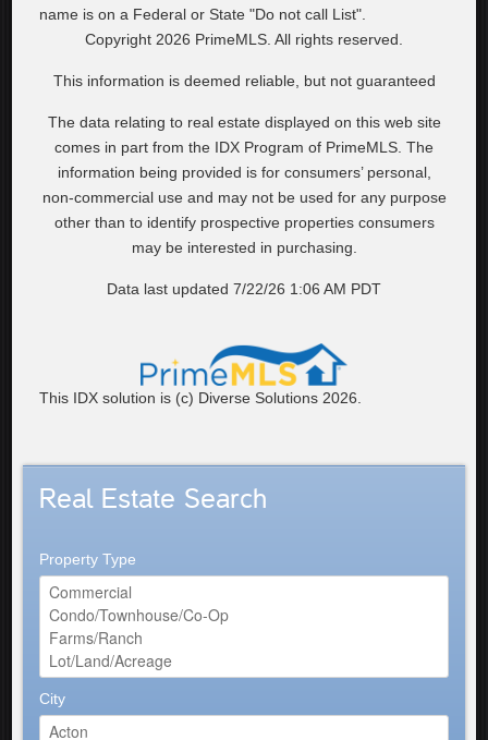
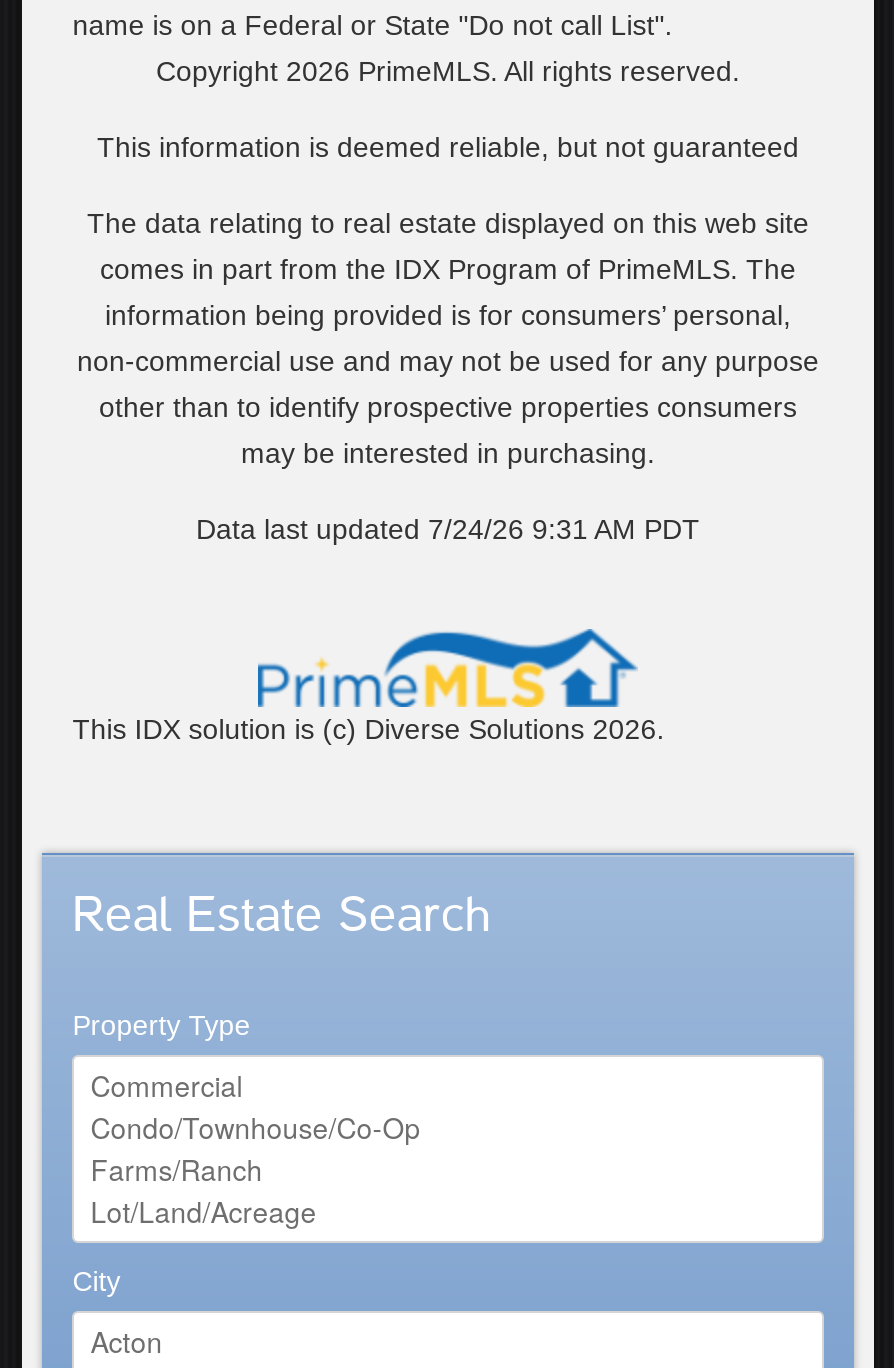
[107,280,381,298] Data last updated 7/22/26 1:06 AM PDT -> [196,513,700,545] Data last updated 7/24/26 9:31 AM PDT

